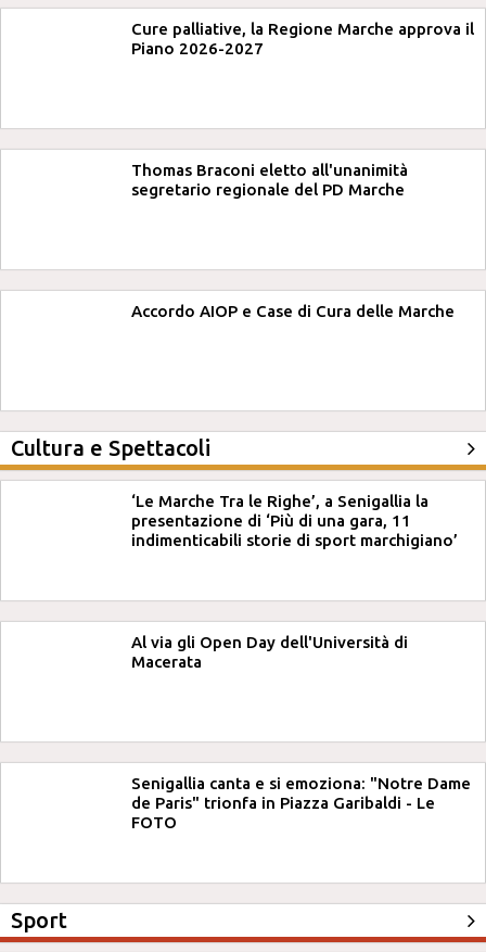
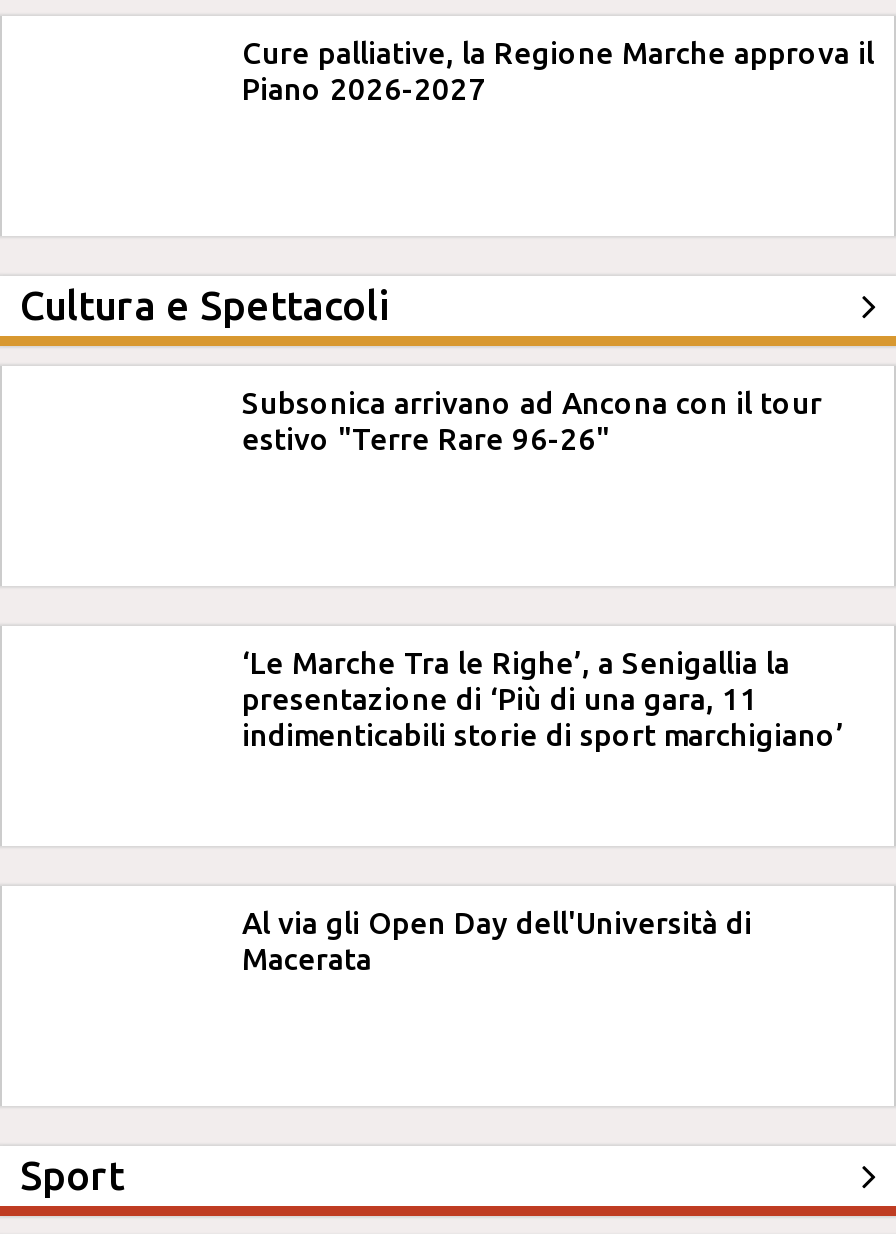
[131,161,408,199] Thomas Braconi eletto all'unanimità | segretario regionale del PD Marche -> none
[131,302,455,320] Accordo AIOP e Case di Cura delle Marche -> none
none -> [242,386,822,456] Subsonica arrivano ad Ancona con il tour | estivo "Terre Rare 96-26"
[131,774,471,832] Senigallia canta e si emoziona: "Notre Dame | de Paris" trionfa in Piazza Garibaldi - Le | FOTO -> none

